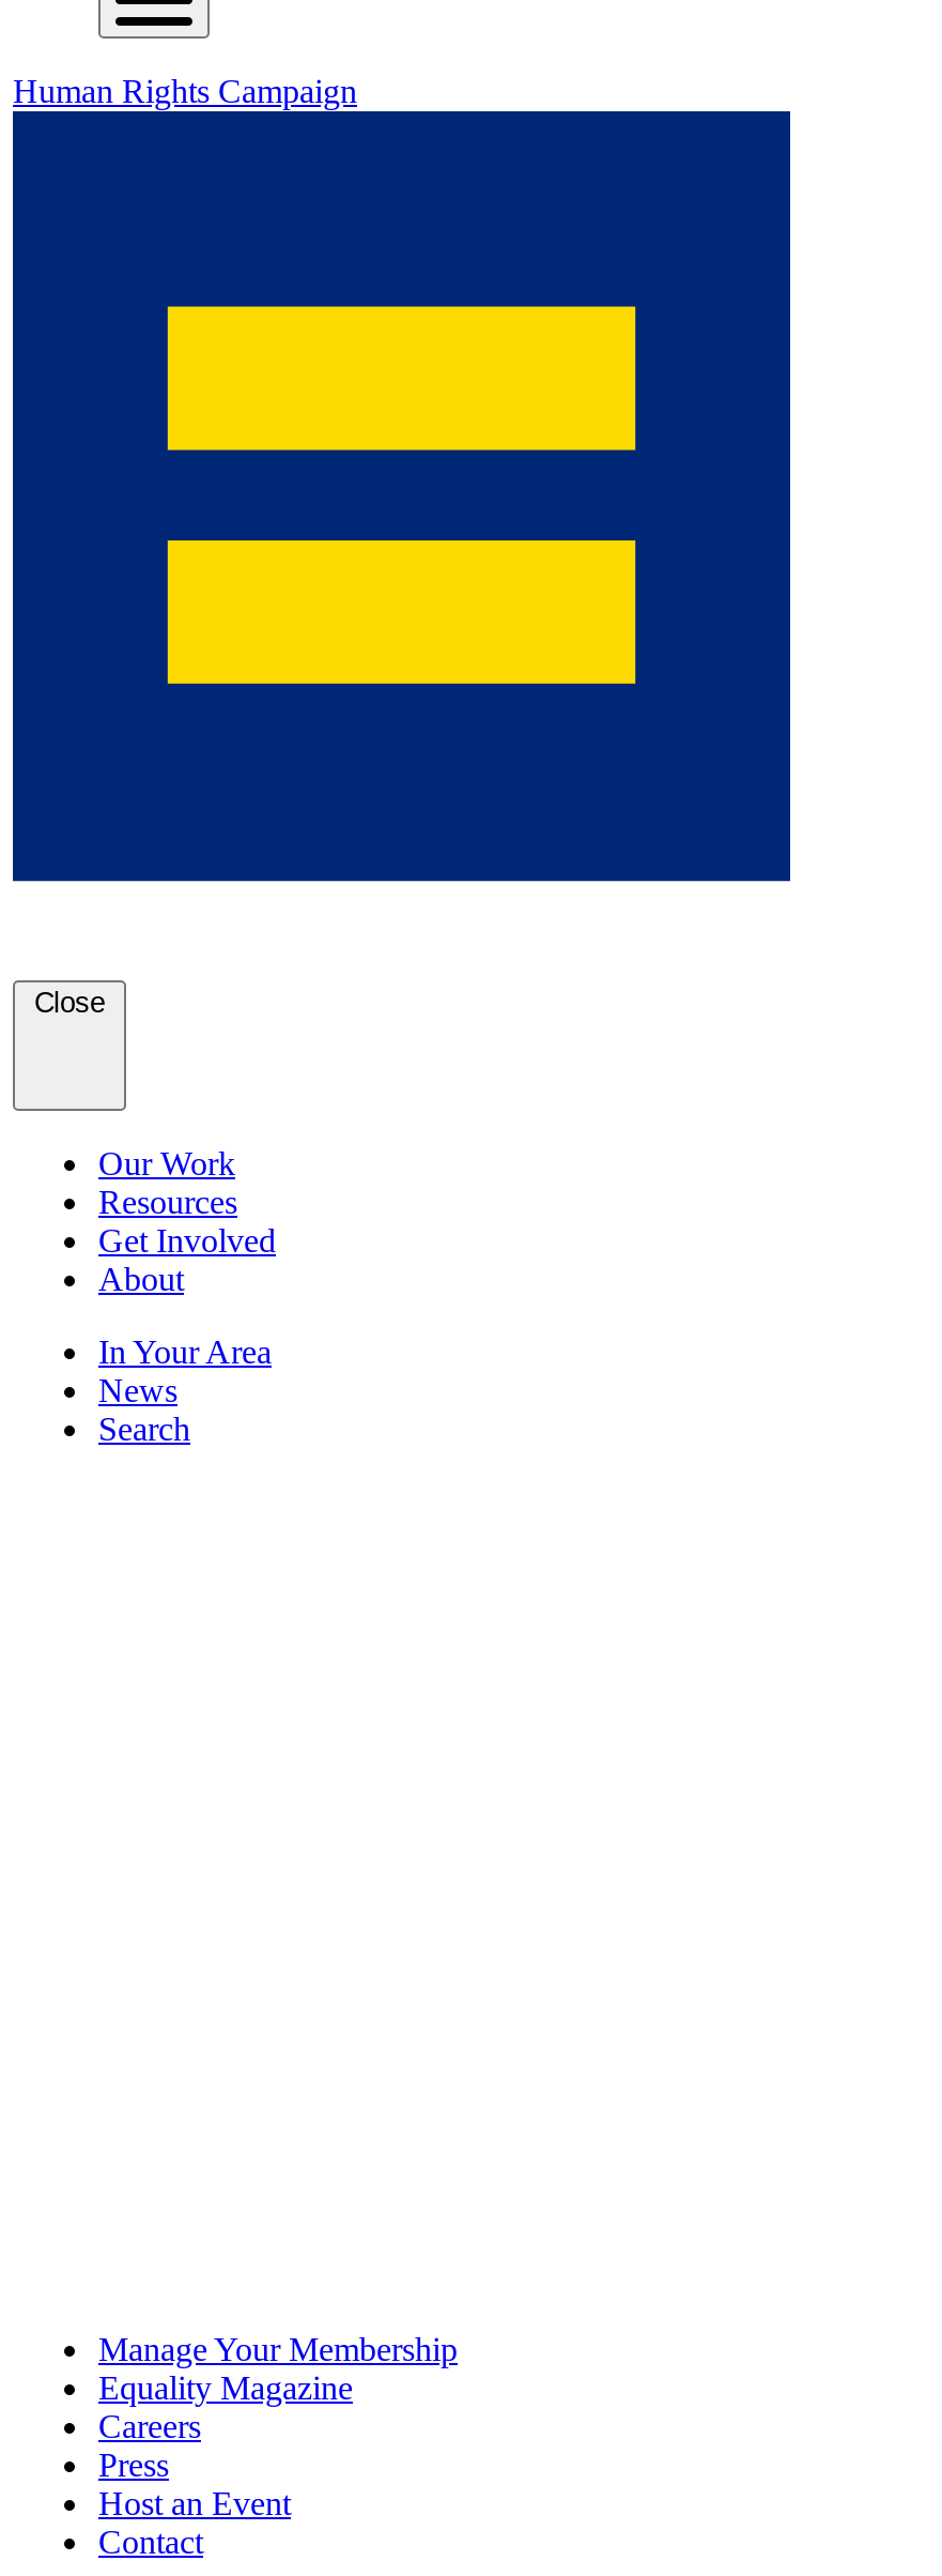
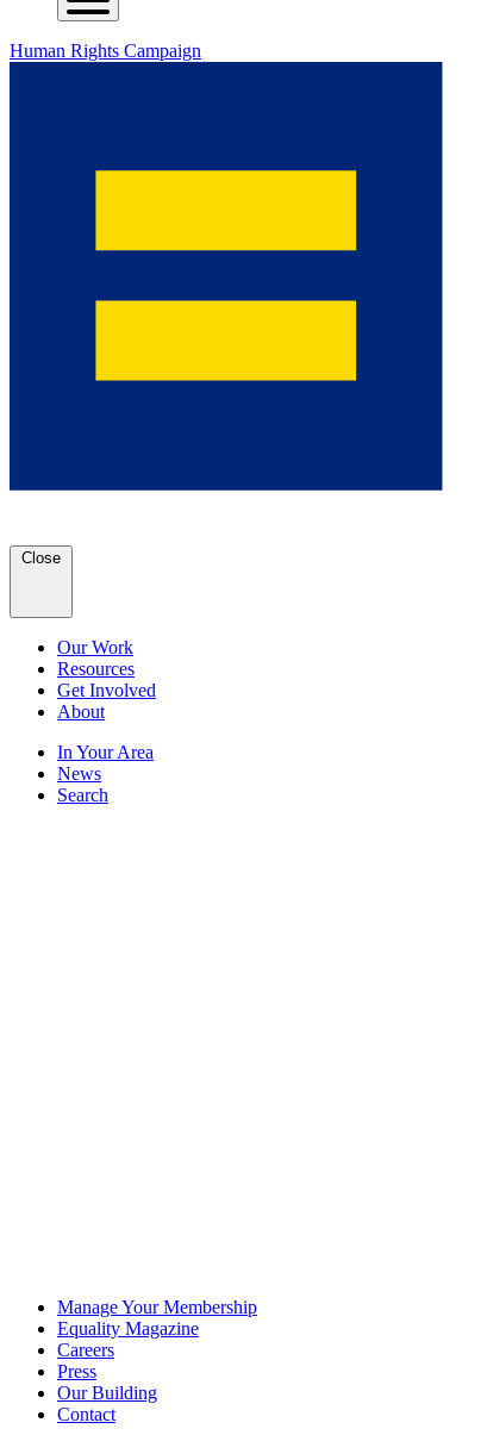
[98,2486,291,2522] Host an Event -> [57,1383,157,1403] Our Building

